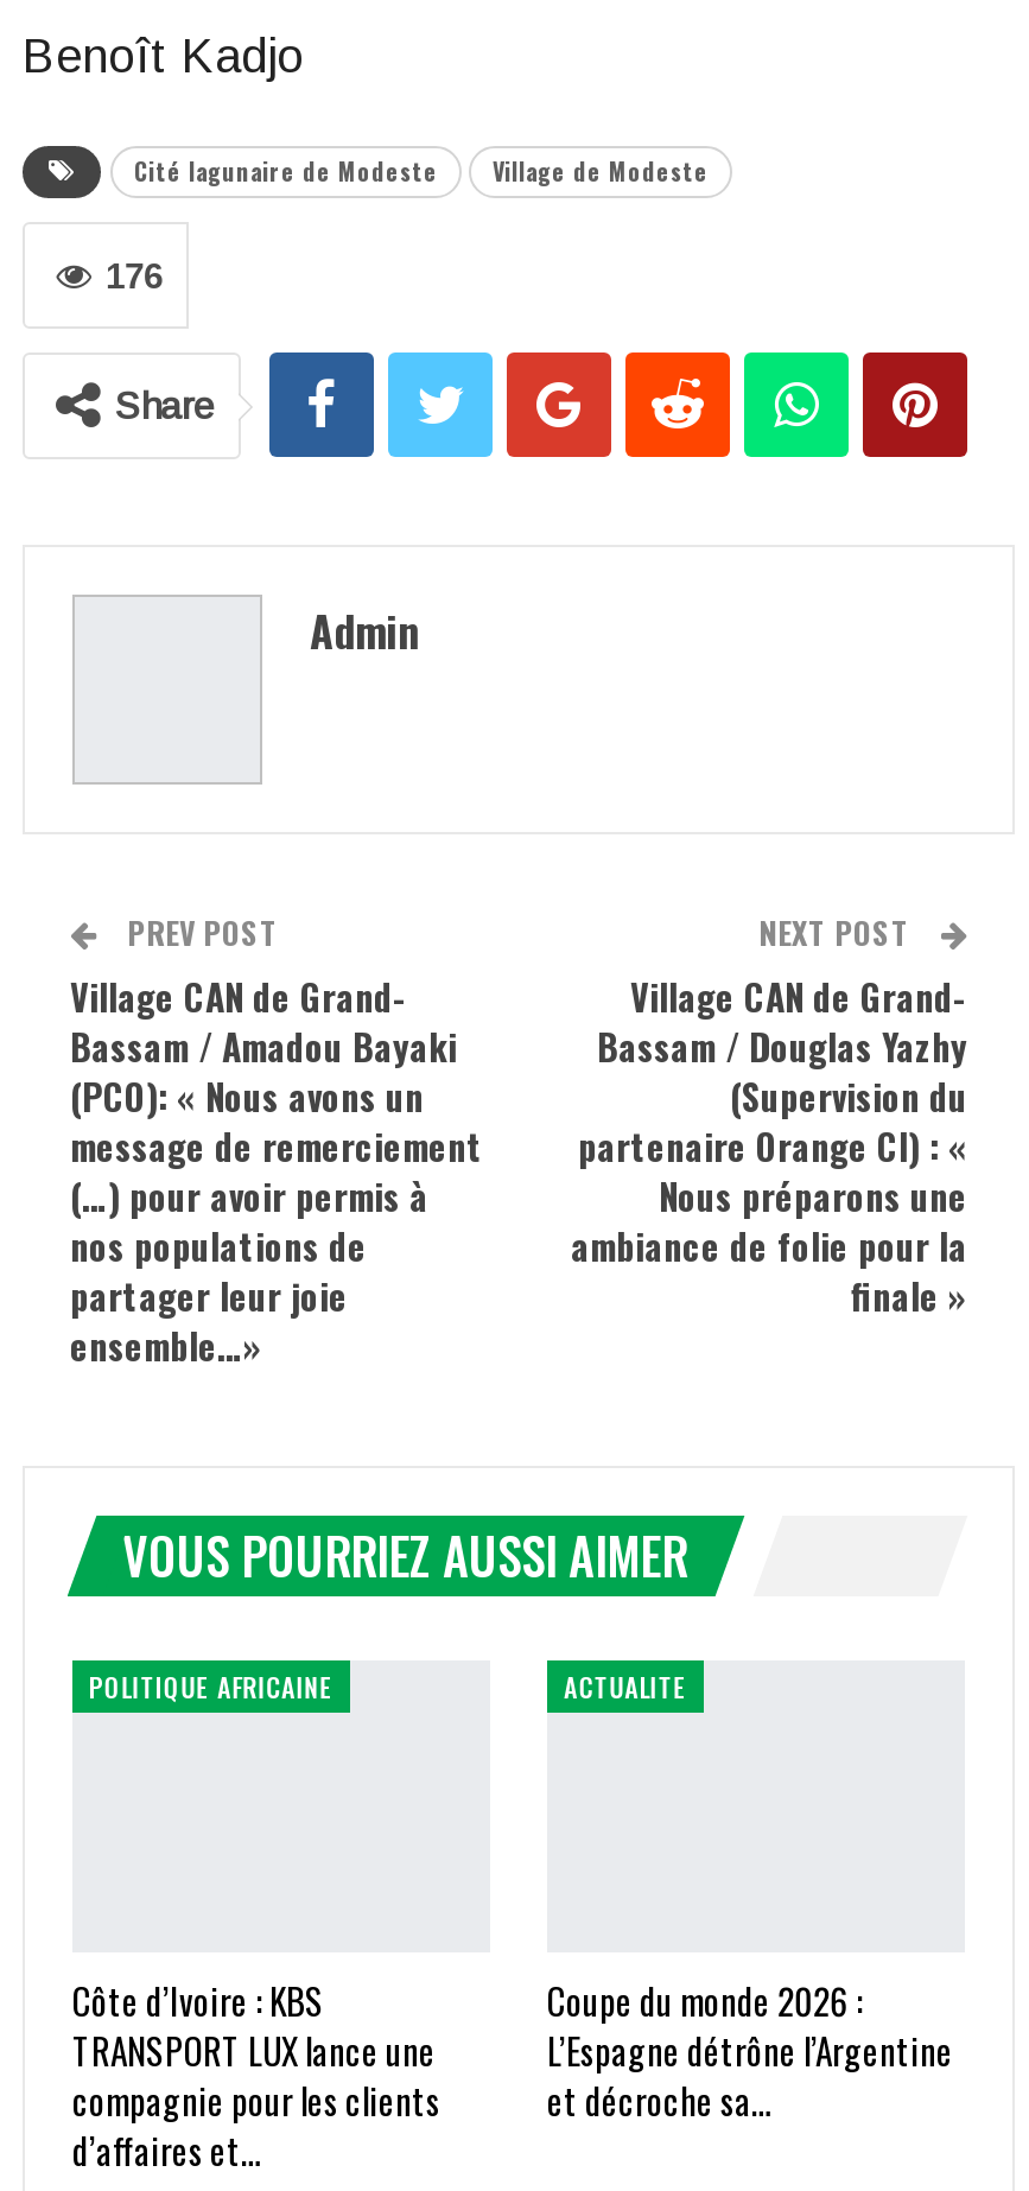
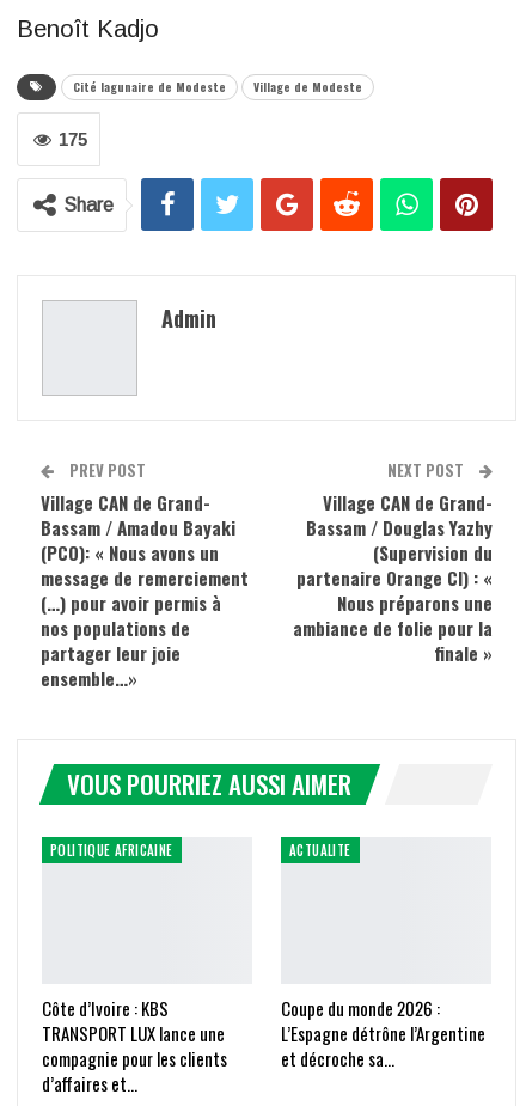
[106,256,163,296] 176 -> [59,130,87,150] 175

